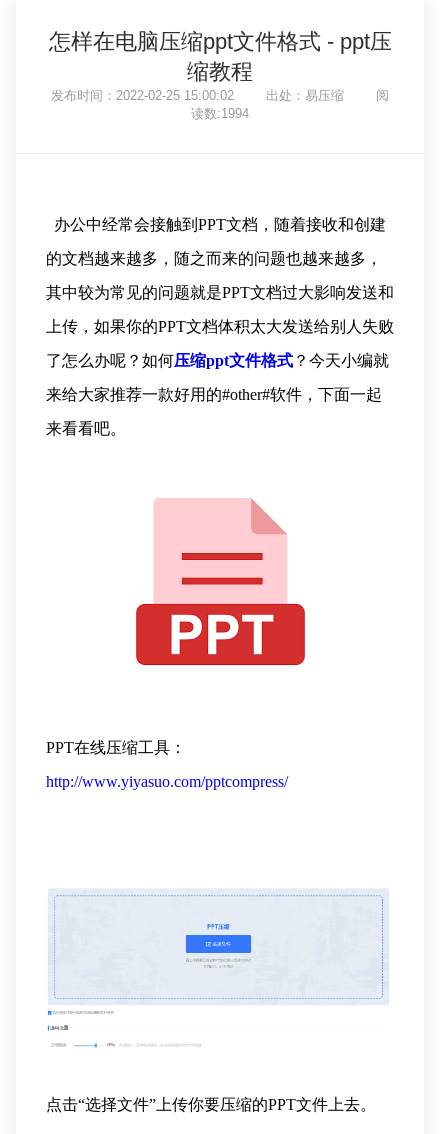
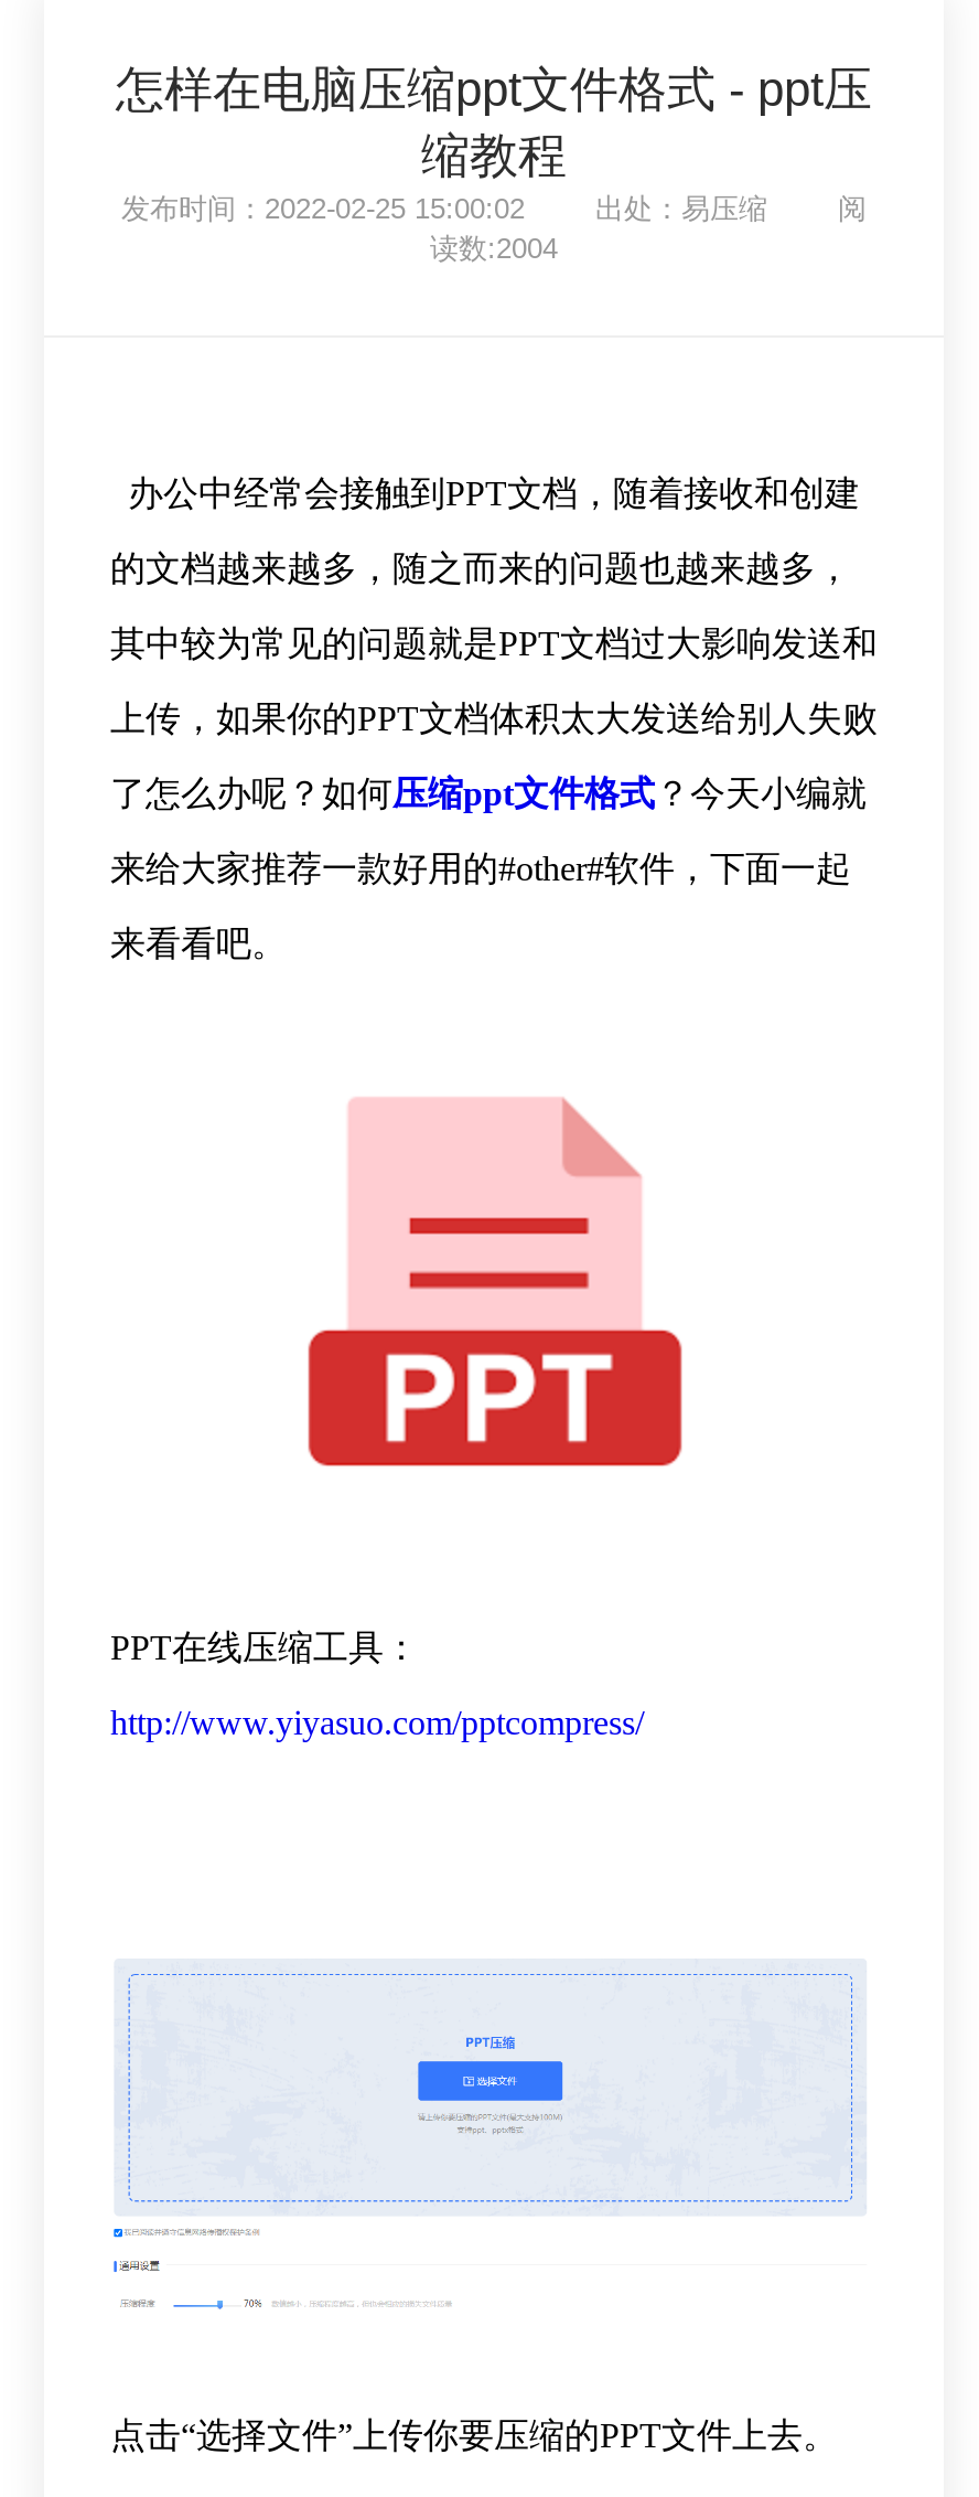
[191,106,249,121] 读数:1994 -> [430,232,558,265] 读数:2004

